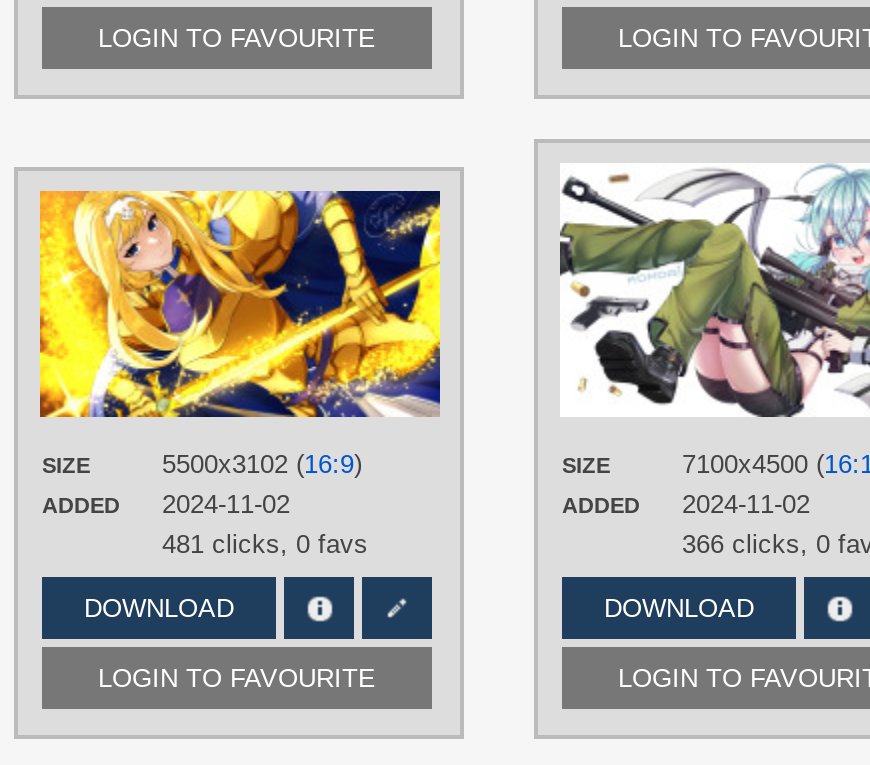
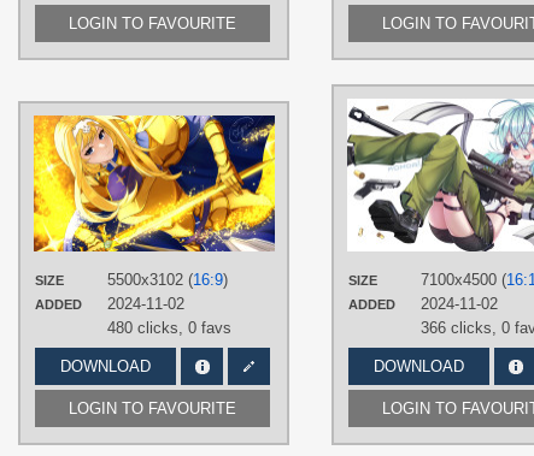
[162,529,368,559] 481 clicks, 0 favs -> [107,319,231,337] 480 clicks, 0 favs

